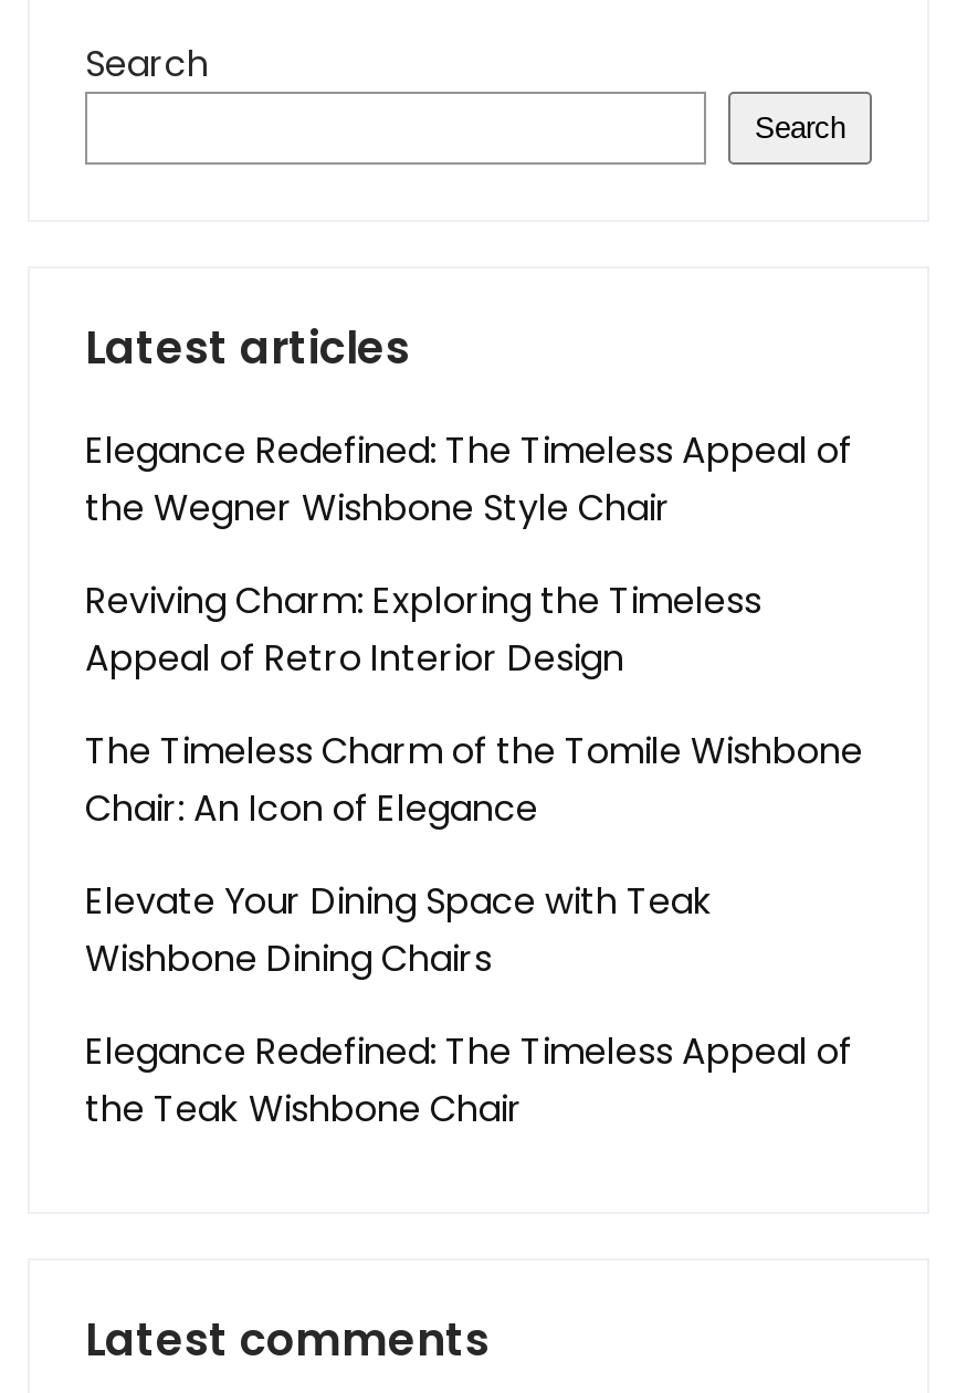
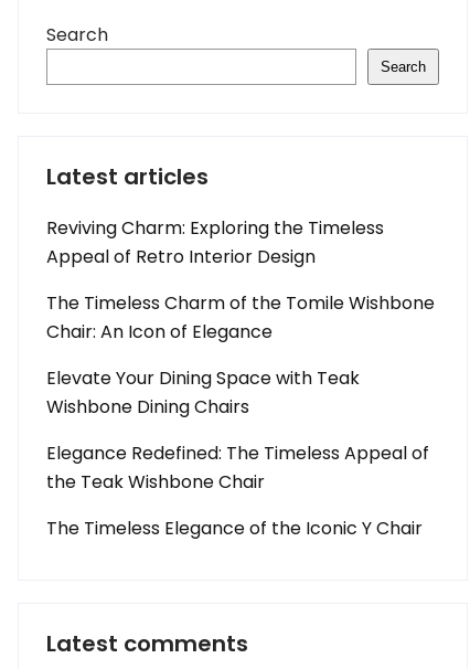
[85,425,852,534] Elegance Redefined: The Timeless Appeal of | the Wegner Wishbone Style Chair -> none
moved [85,576,863,1135] -> [46,215,435,495]: Reviving Charm: Exploring the Timeless | Appeal of Retro Interior Design | The Timeless Charm of the Tomile Wishbone | Chair: An Icon of Elegance | Elevate Your Dining Space with Teak | Wishbone Dining Chairs | Elegance Redefined: The Timeless Appeal of | the Teak Wishbone Chair
none -> [46,516,423,541] The Timeless Elegance of the Iconic Y Chair

